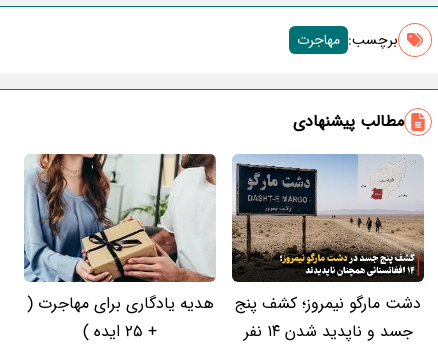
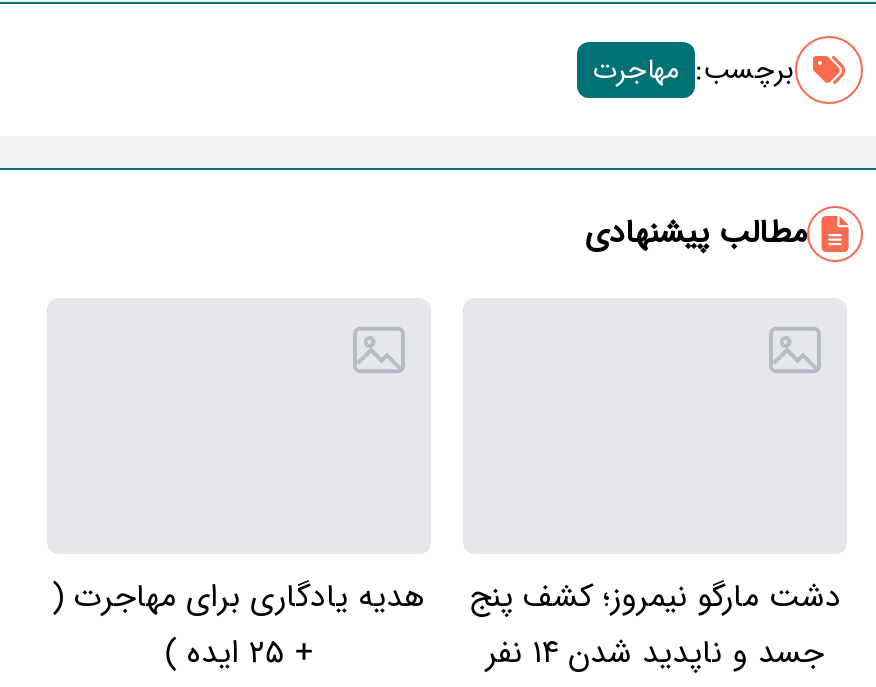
[23,153,217,283] [image] -> none
[231,154,425,283] [image] -> none

